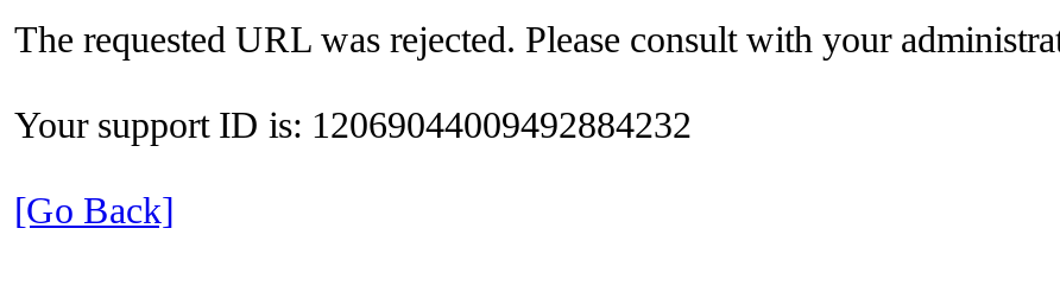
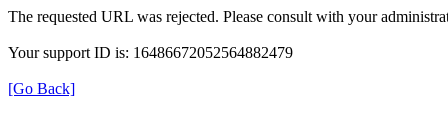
[14,104,692,145] Your support ID is: 12069044009492884232 -> [8,44,293,61] Your support ID is: 16486672052564882479

